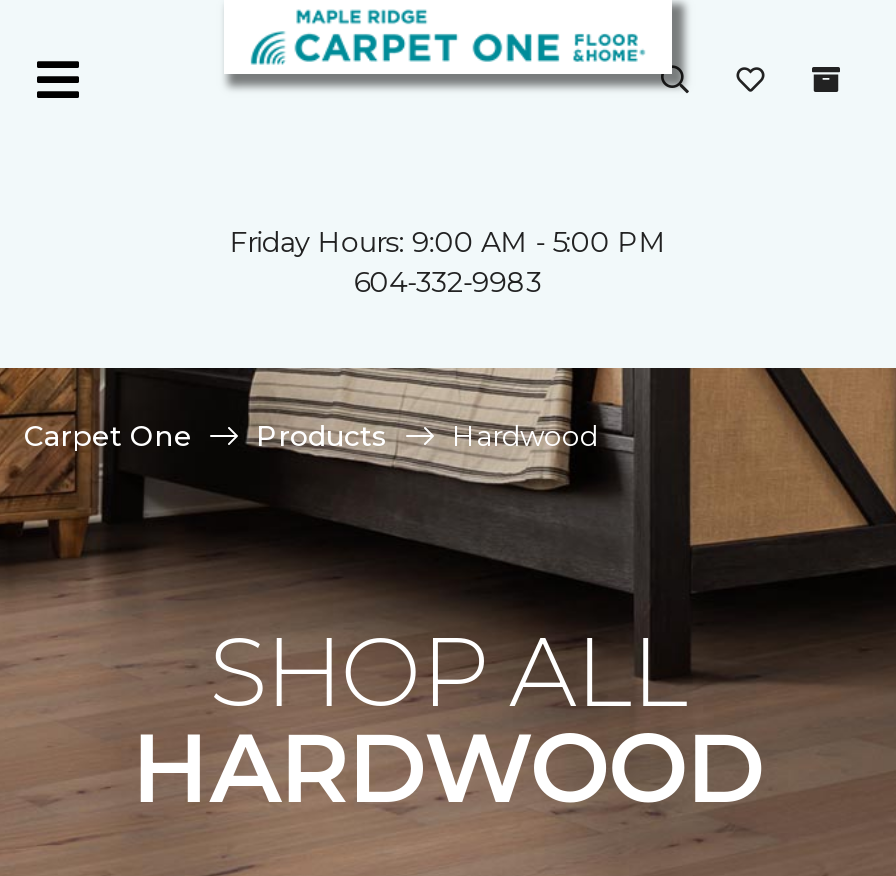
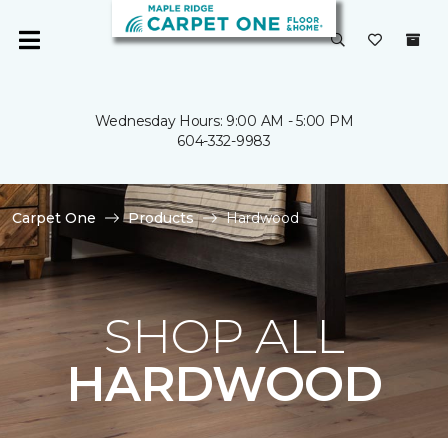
[230,224,666,260] Friday Hours: 9:00 AM - 5:00 PM -> [95,112,353,130] Wednesday Hours: 9:00 AM - 5:00 PM

